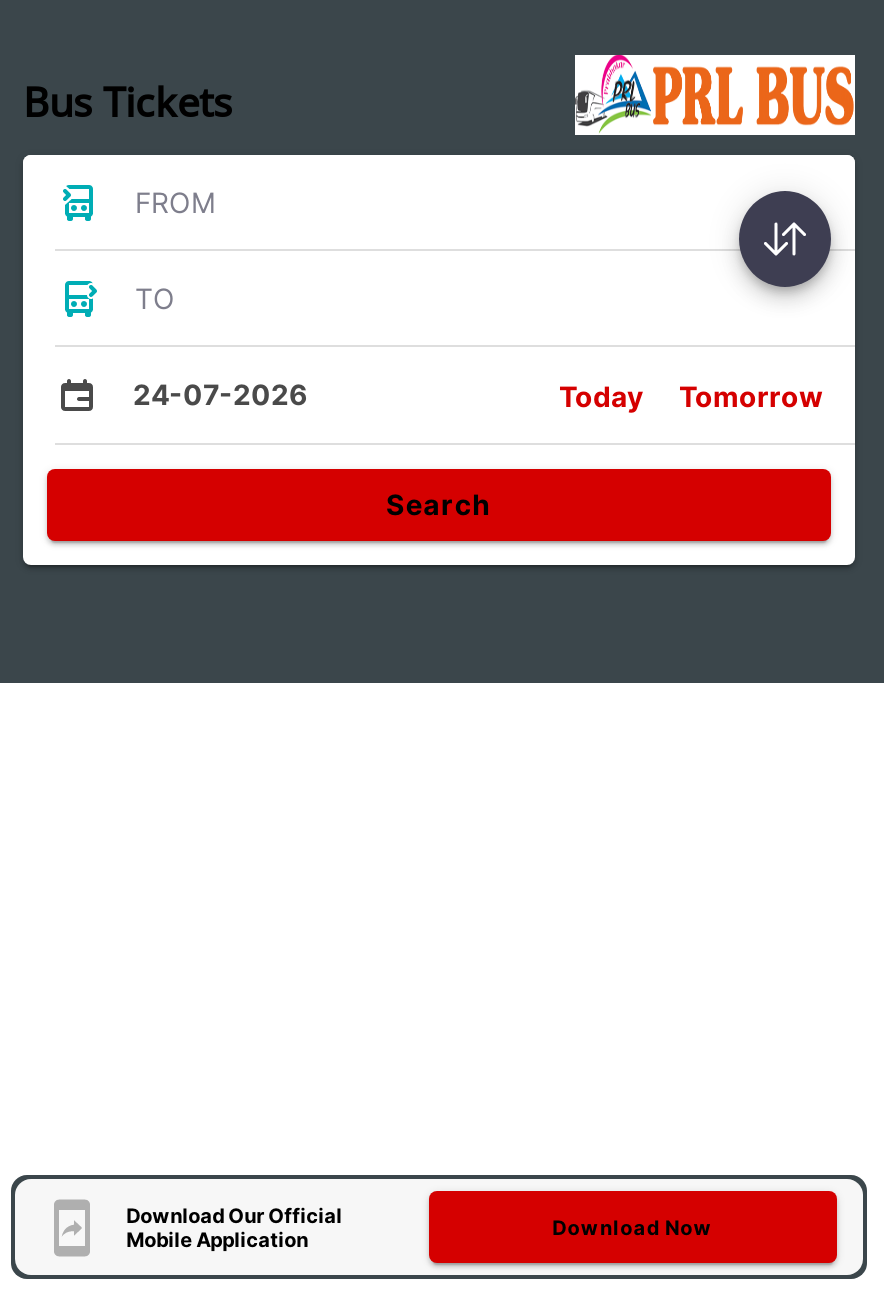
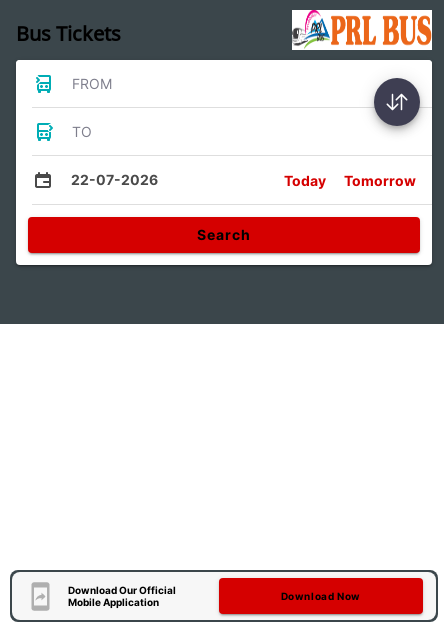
[133,377,307,411] 24-07-2026 -> [71,171,158,188] 22-07-2026

